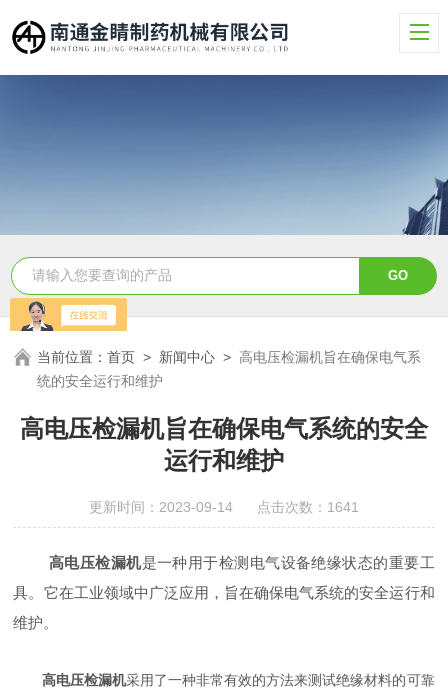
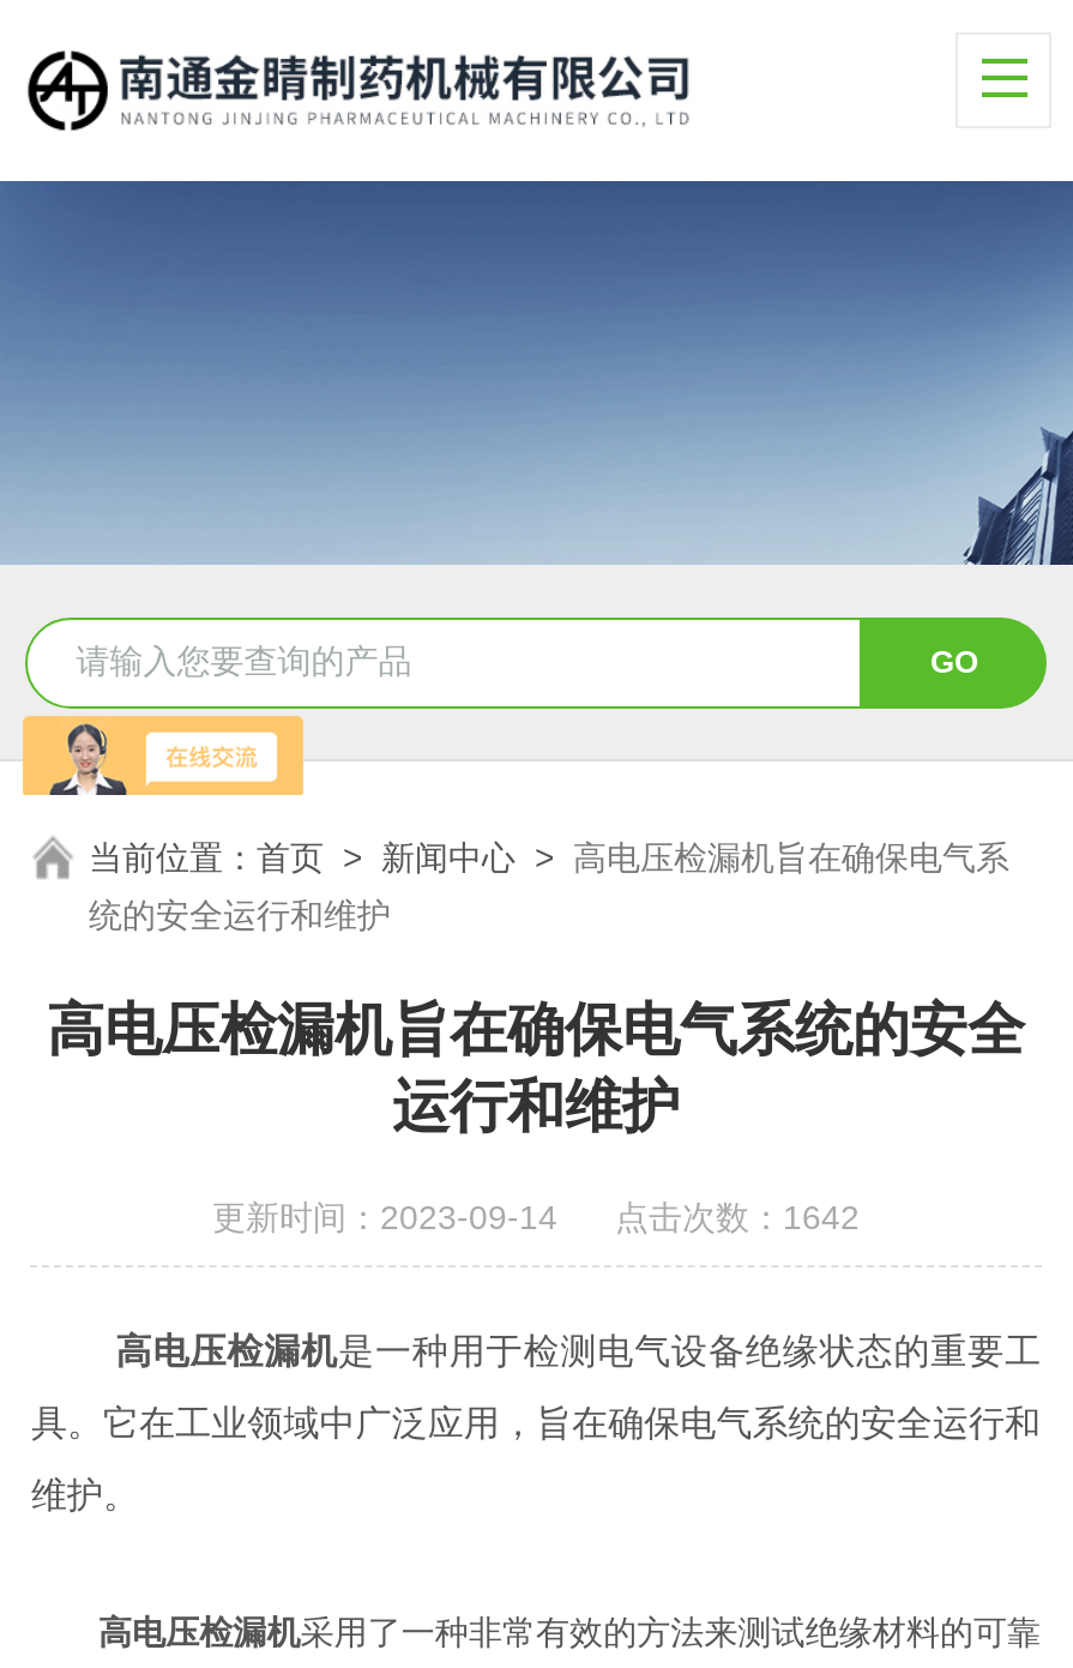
[89,498,359,514] 更新时间：2023-09-14 点击次数：1641 -> [212,1197,860,1235] 更新时间：2023-09-14 点击次数：1642

